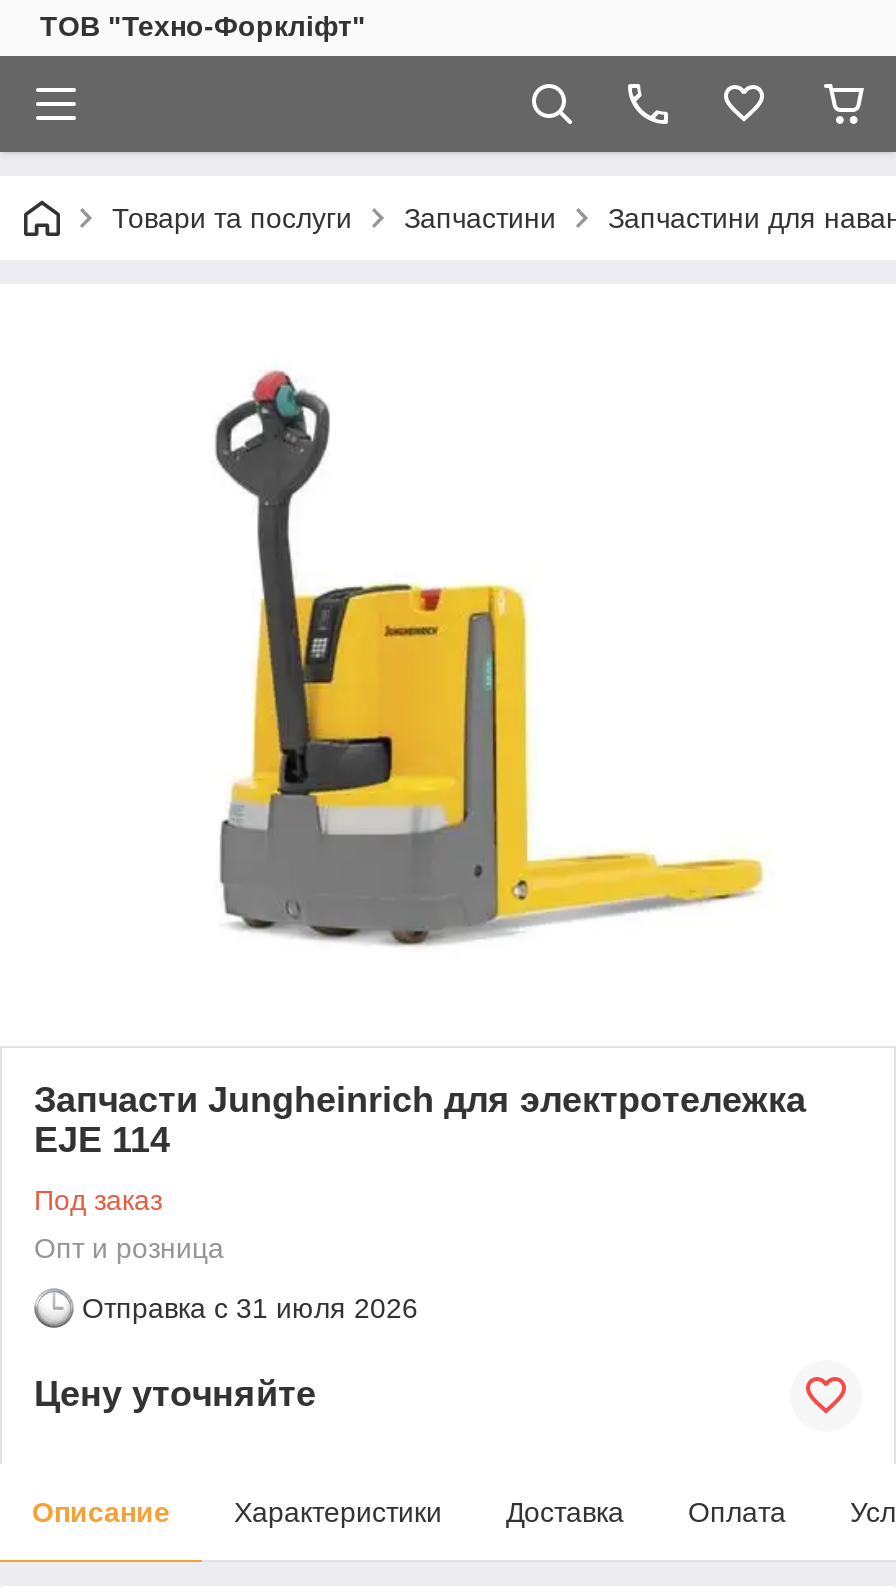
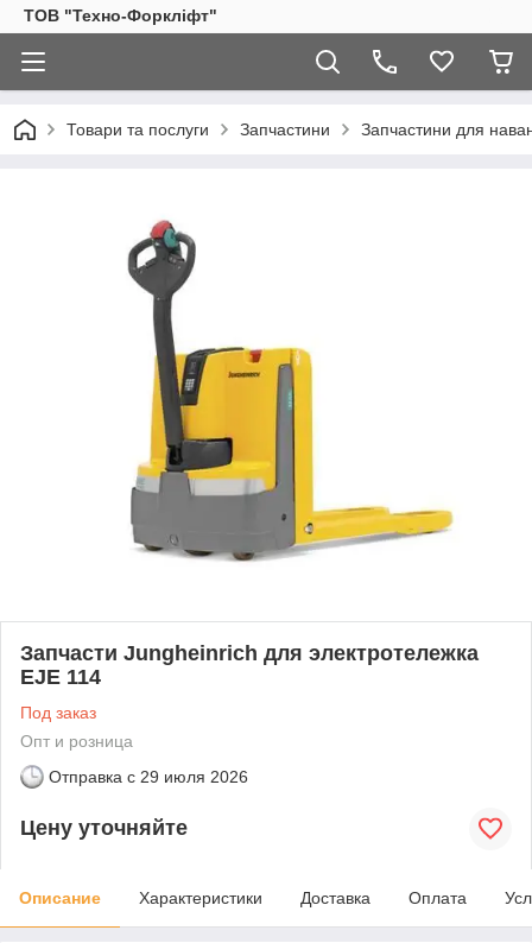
[82,1292,418,1324] Отправка с 31 июля 2026 -> [49,767,248,786] Отправка с 29 июля 2026

